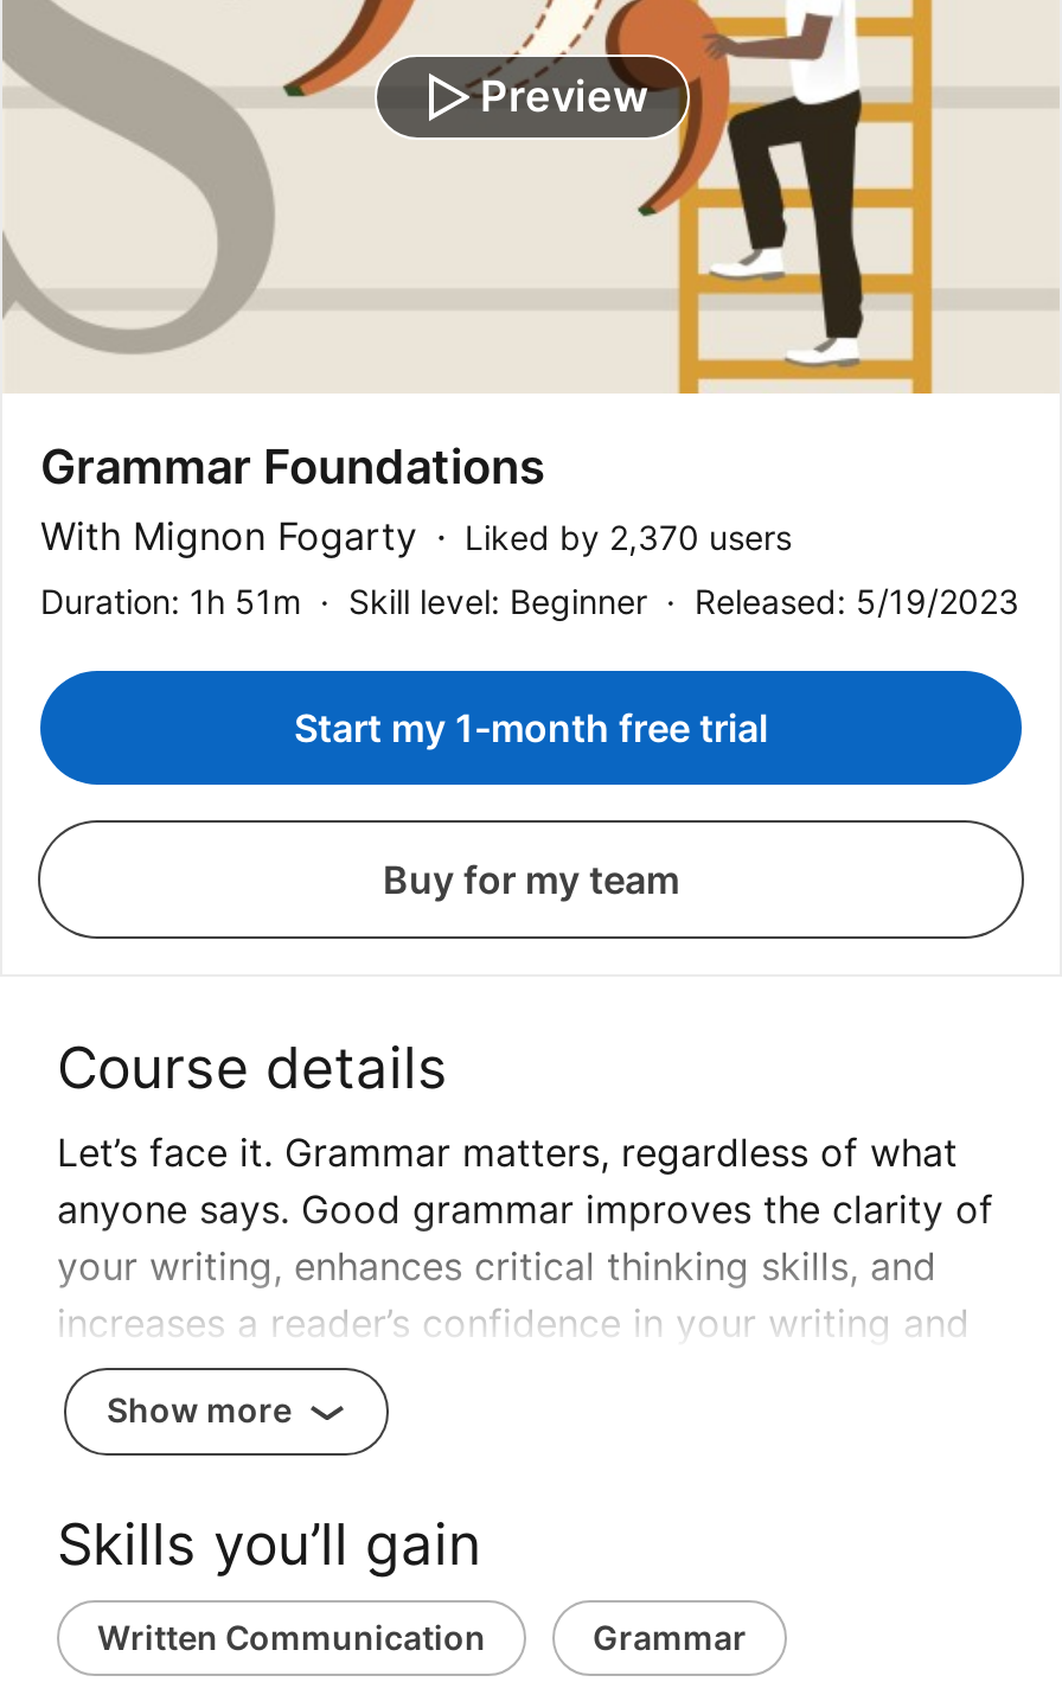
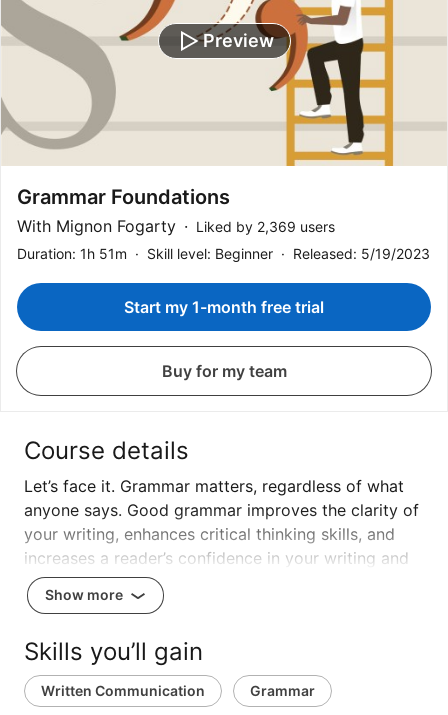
[465,517,792,557] Liked by 2,370 users -> [196,218,335,235] Liked by 2,369 users

